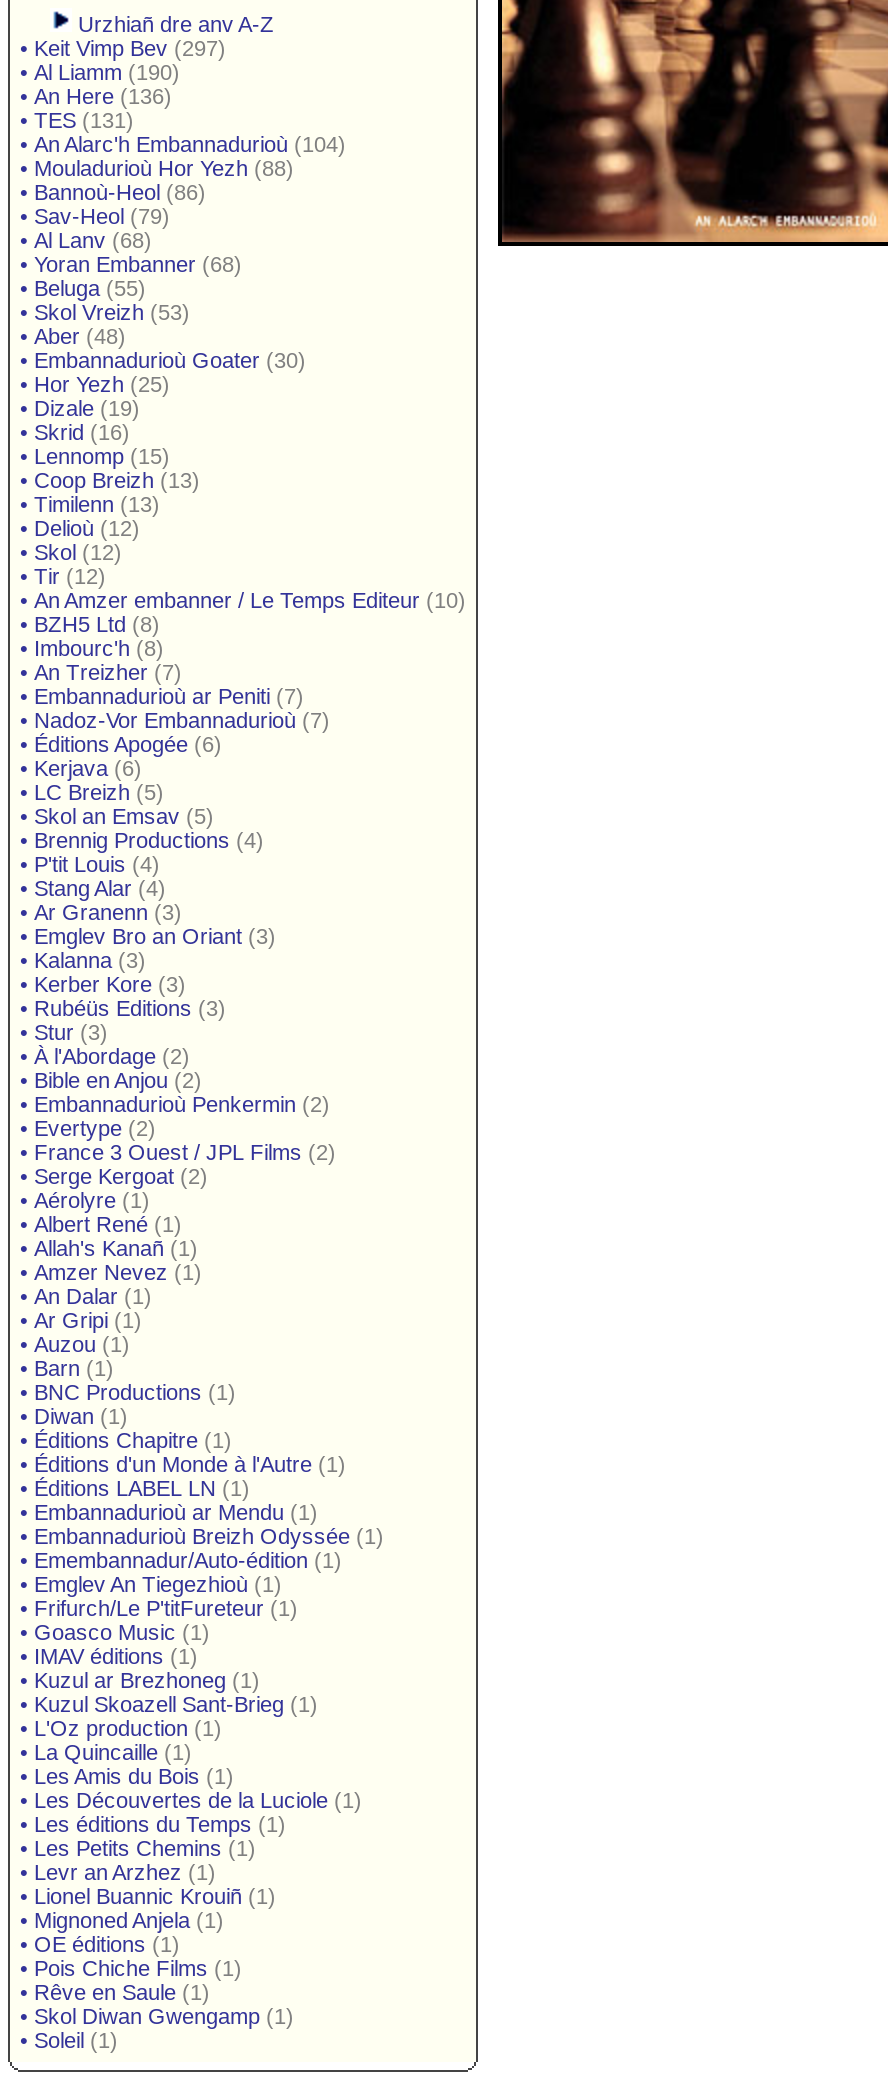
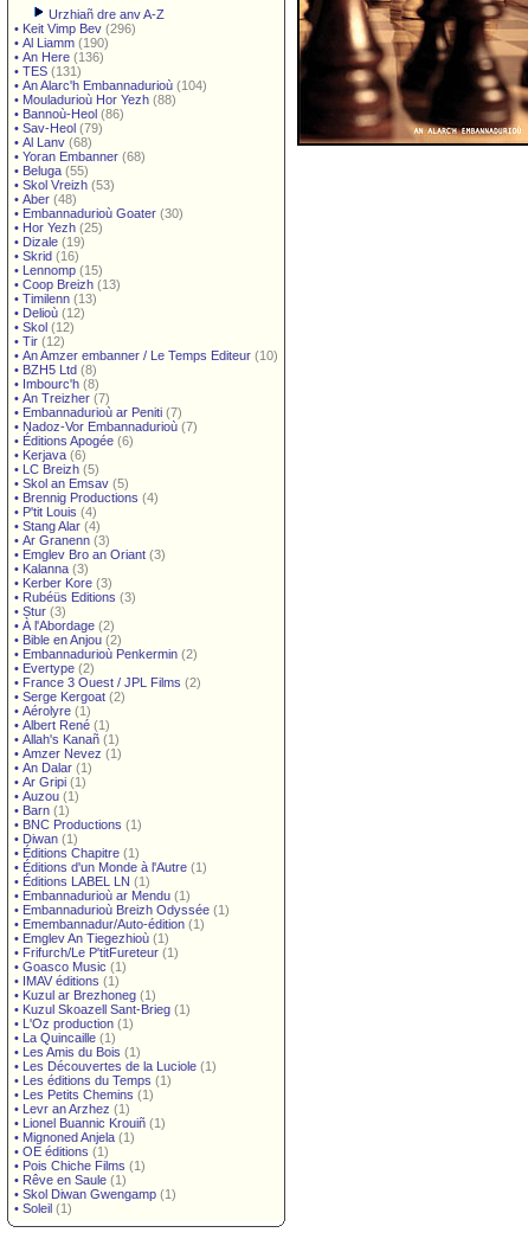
[20,36,226,60] • Keit Vimp Bev (297) -> [14,21,136,36] • Keit Vimp Bev (296)

